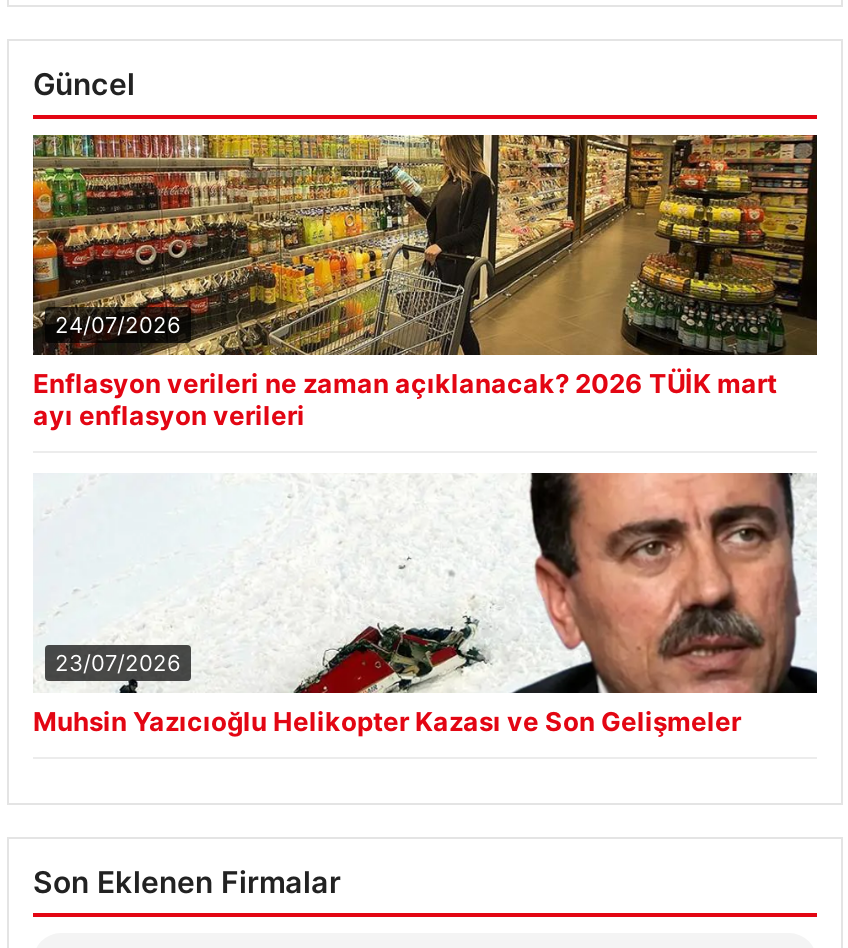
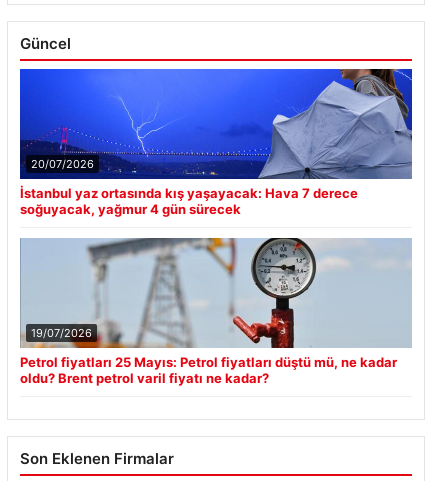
[31,114,819,356] [image] | 24/07/2026 -> [19,58,413,179] [image] | 20/07/2026
[33,366,777,430] Enflasyon verileri ne zaman açıklanacak? 2026 TÜİK mart | ayı enflasyon verileri -> [20,185,358,217] İstanbul yaz ortasında kış yaşayacak: Hava 7 derece | soğuyacak, yağmur 4 gün sürecek
[35,472,815,676] [image] | 23/07/2026 -> [20,237,412,347] [image] | 19/07/2026
[33,704,741,736] Muhsin Yazıcıoğlu Helikopter Kazası ve Son Gelişmeler -> [20,354,397,386] Petrol fiyatları 25 Mayıs: Petrol fiyatları düştü mü, ne kadar | oldu? Brent petrol varil fiyatı ne kadar?

